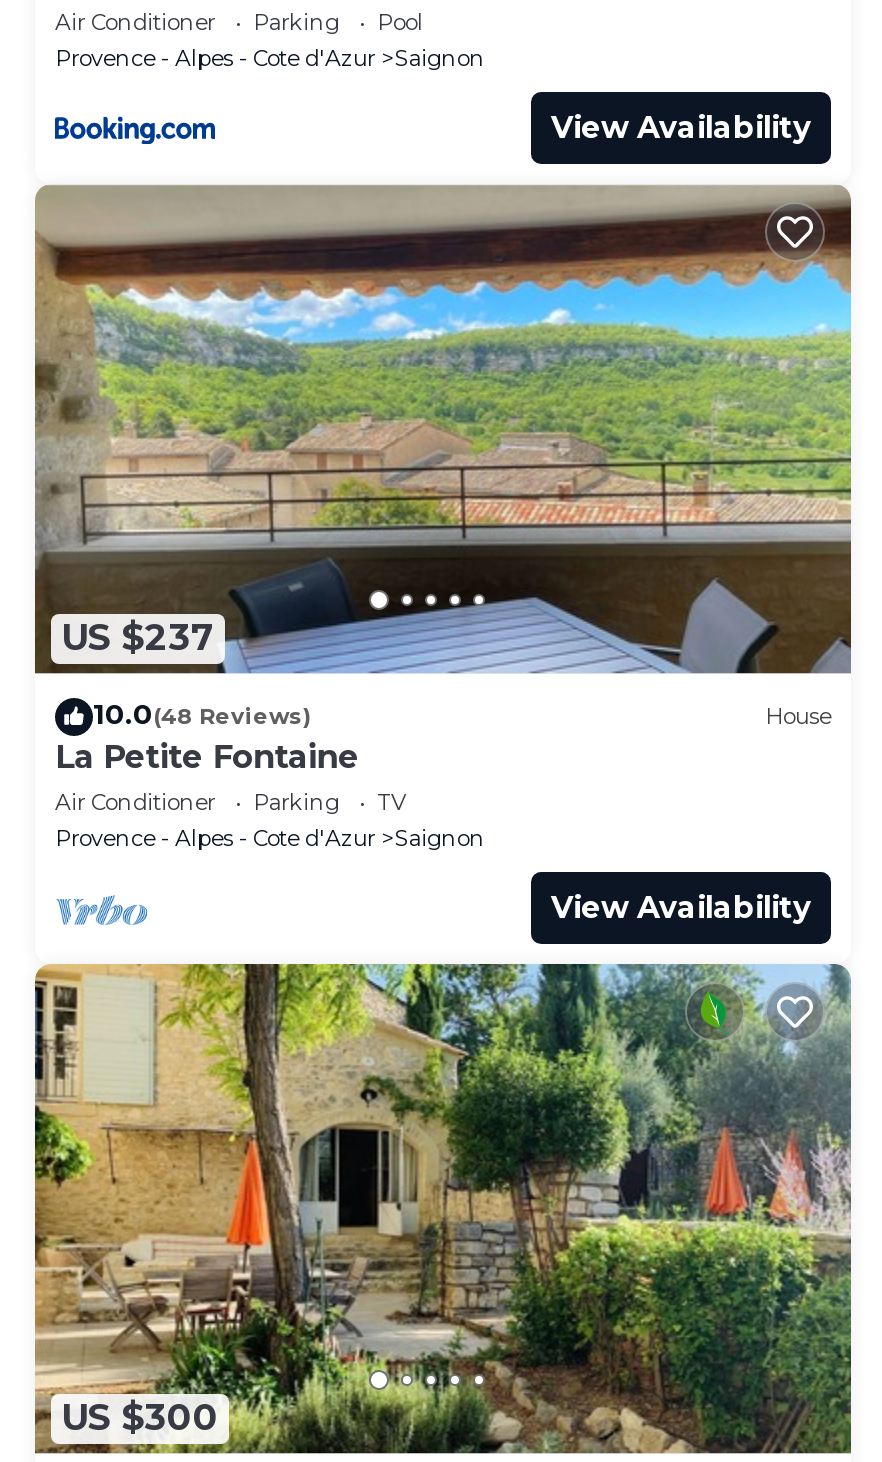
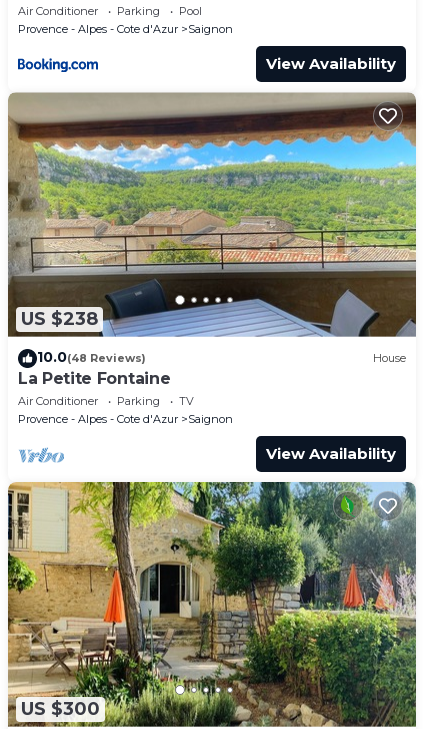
[61,617,215,661] US $237 -> [21,308,98,330] US $238

